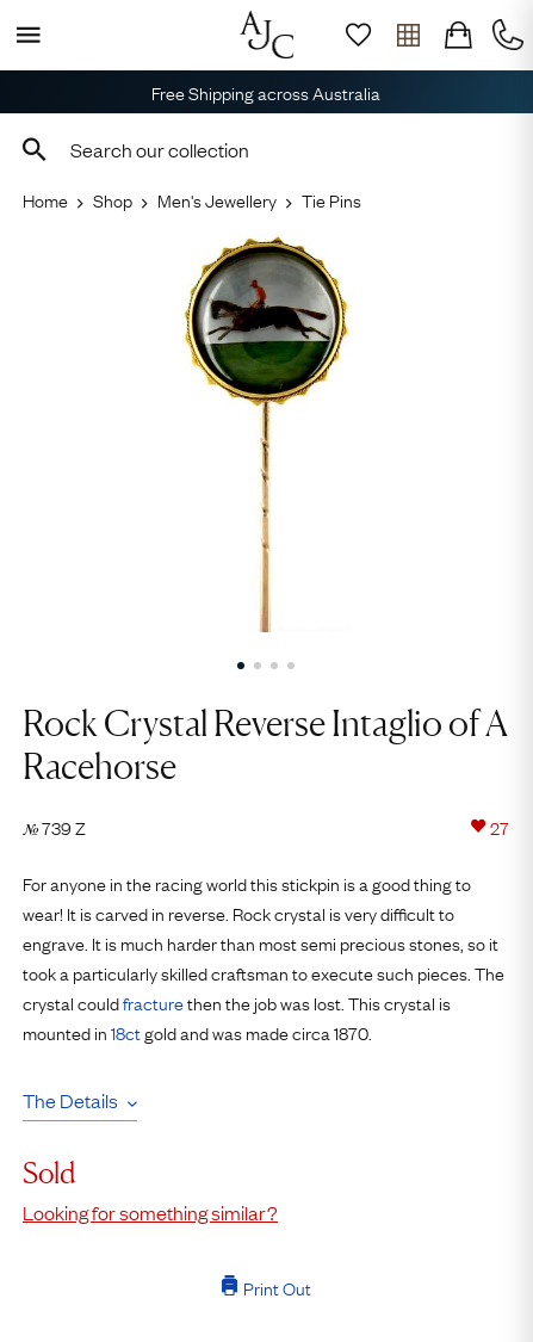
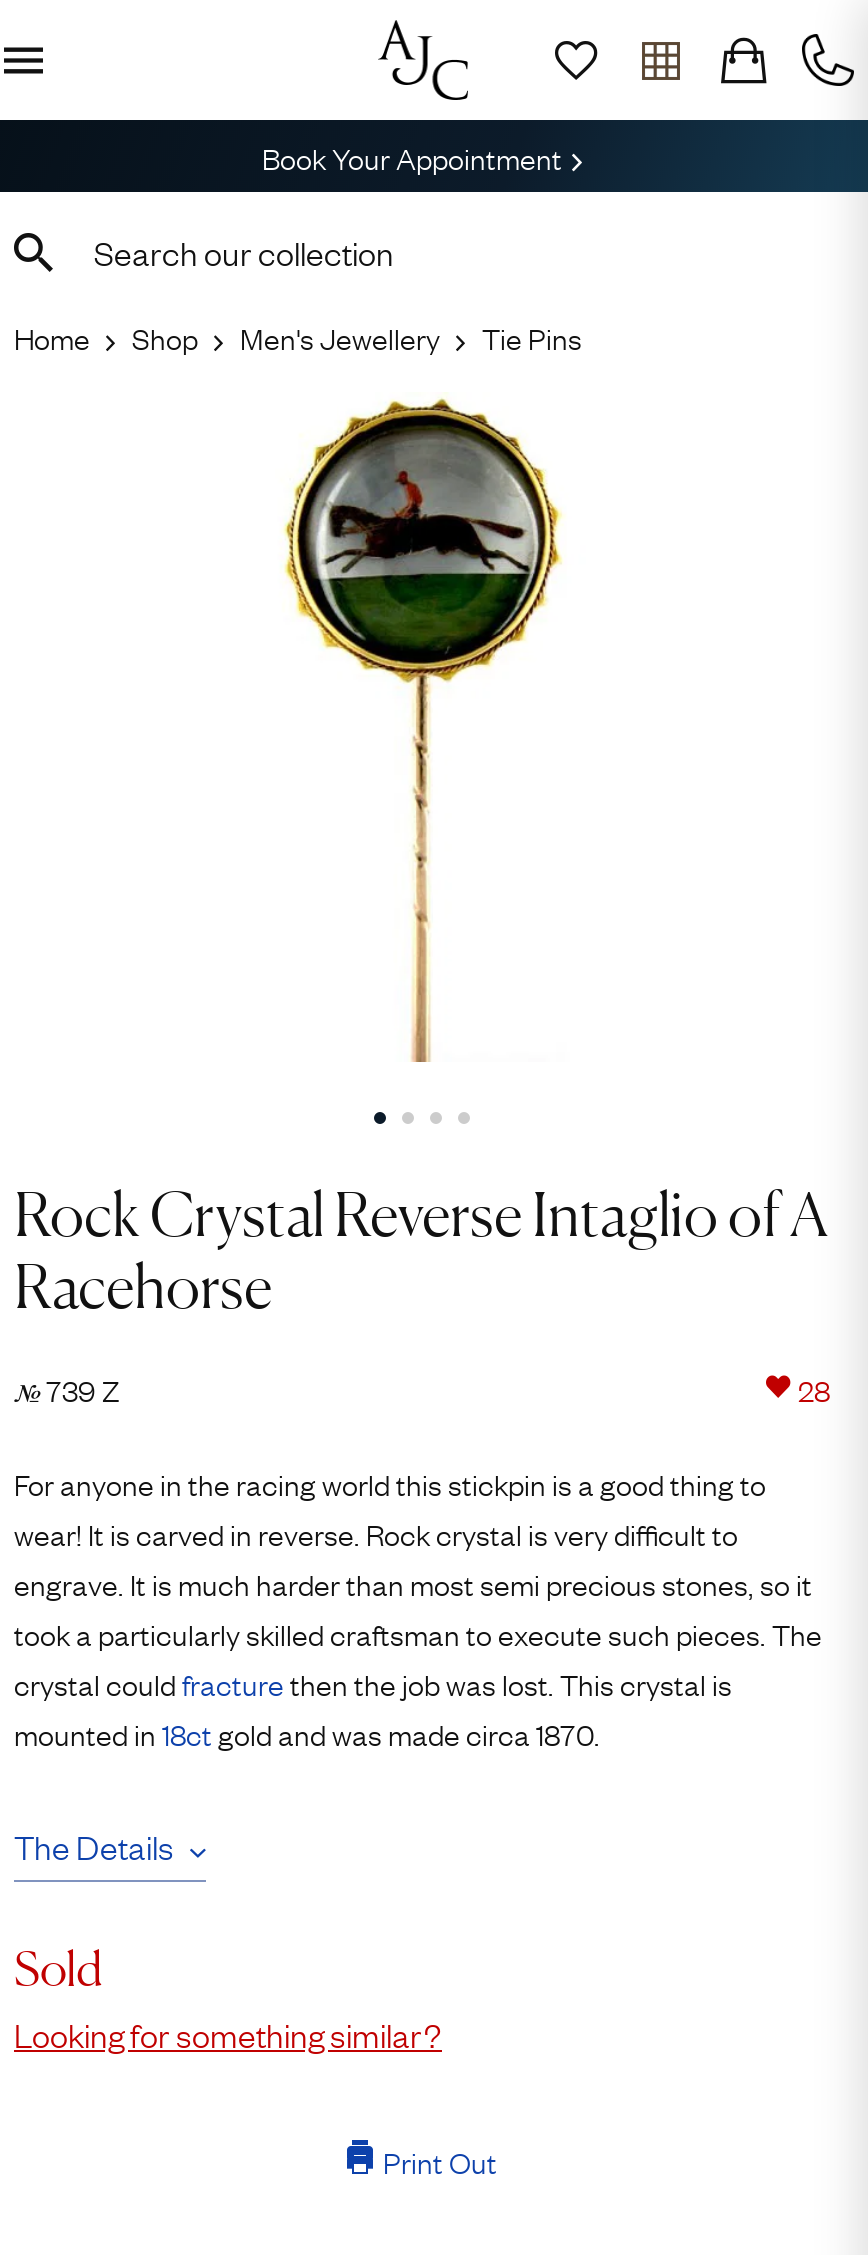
[151,79,380,105] Free Shipping across Australia -> [262,134,562,178] Book Your Appointment
[490,814,509,840] 27 -> [798,1366,830,1410] 28

